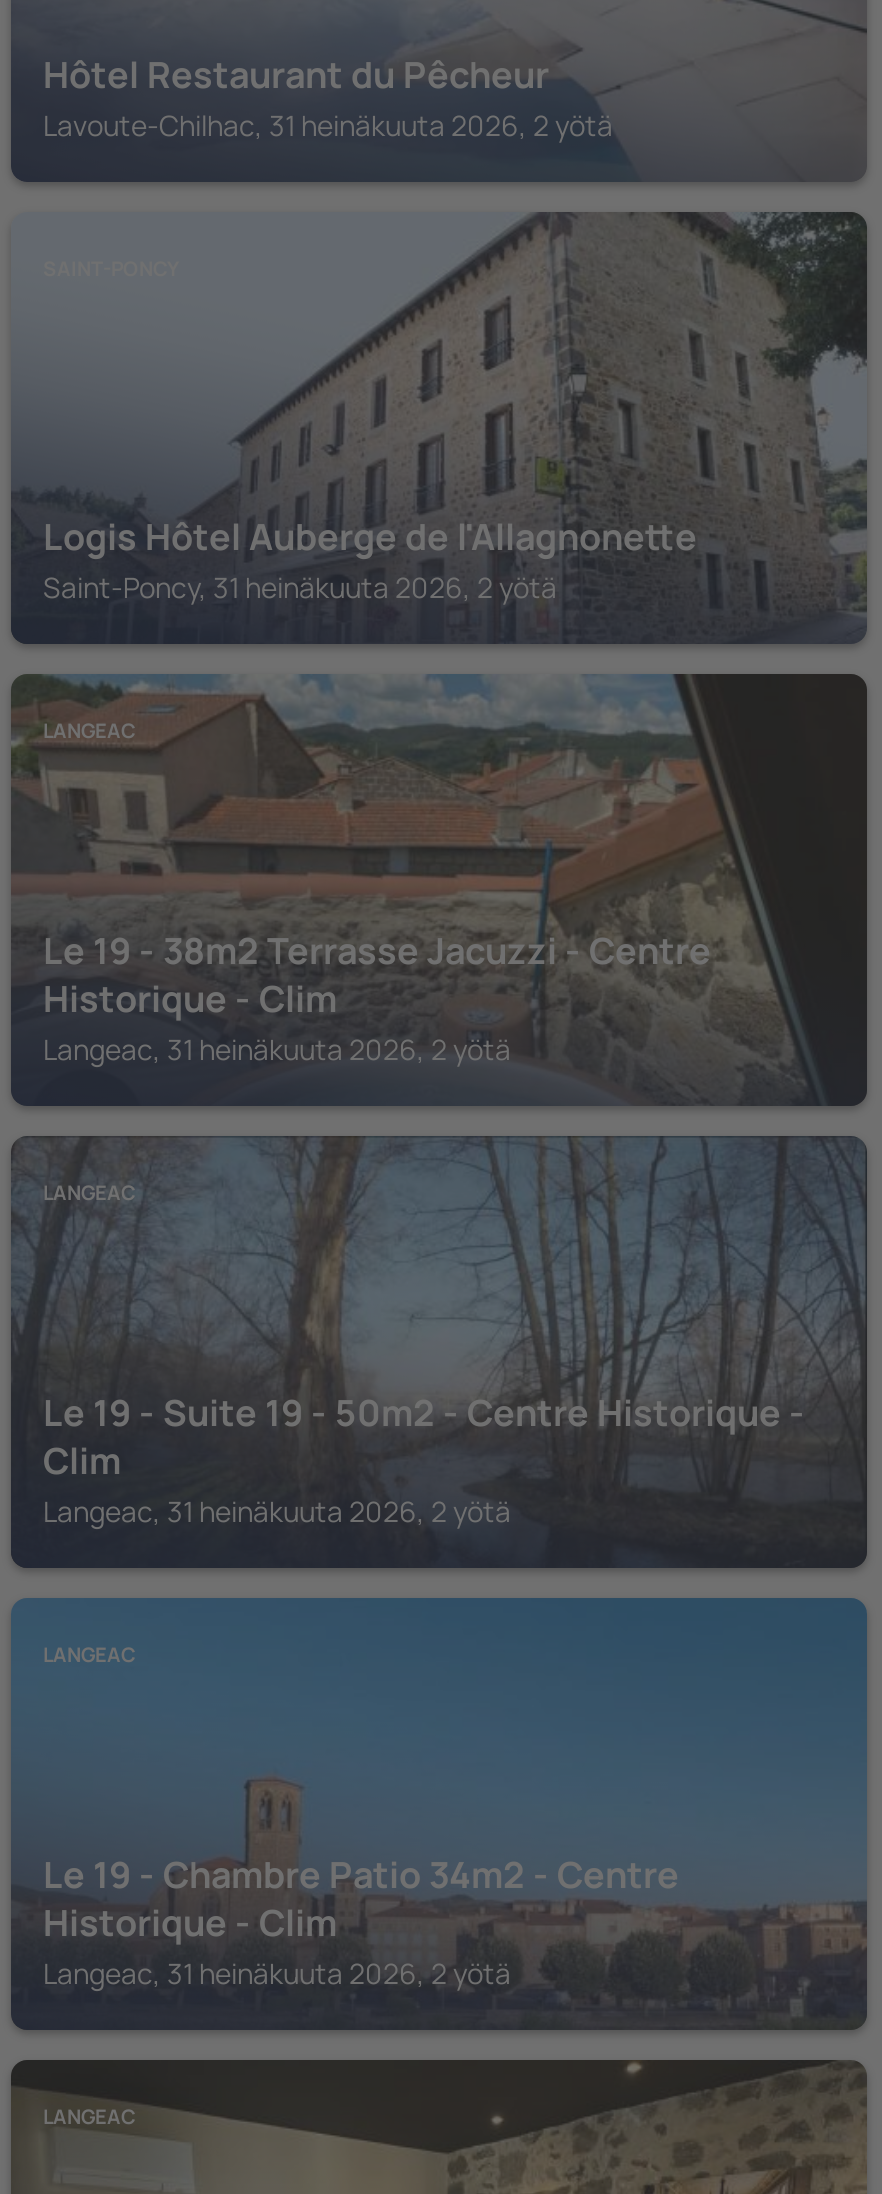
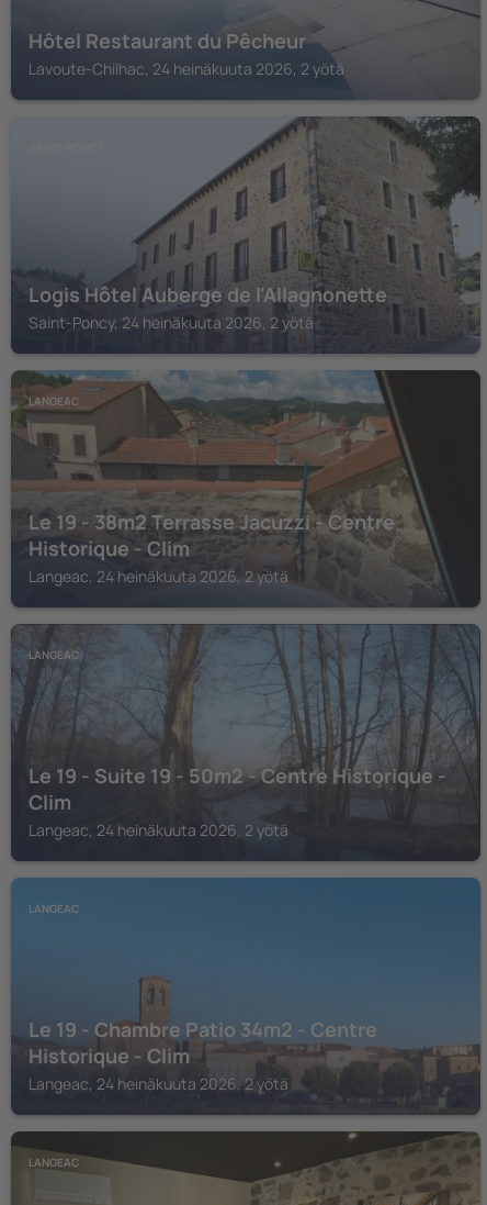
[43,106,613,144] Lavoute-Chilhac, 31 heinäkuuta 2026, 2 yötä -> [29,58,344,79] Lavoute-Chilhac, 24 heinäkuuta 2026, 2 yötä
[43,568,557,606] Saint-Poncy, 31 heinäkuuta 2026, 2 yötä -> [29,312,314,333] Saint-Poncy, 24 heinäkuuta 2026, 2 yötä
[43,1030,511,1068] Langeac, 31 heinäkuuta 2026, 2 yötä -> [29,566,288,587] Langeac, 24 heinäkuuta 2026, 2 yötä
[43,1492,511,1530] Langeac, 31 heinäkuuta 2026, 2 yötä -> [29,819,288,840] Langeac, 24 heinäkuuta 2026, 2 yötä
[43,1954,511,1992] Langeac, 31 heinäkuuta 2026, 2 yötä -> [29,1073,288,1094] Langeac, 24 heinäkuuta 2026, 2 yötä

